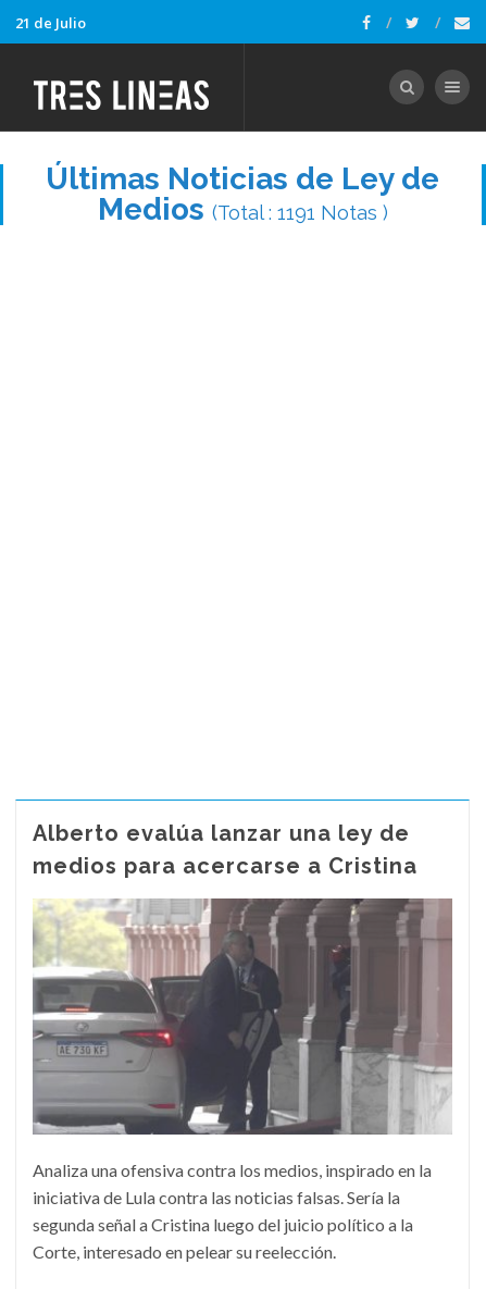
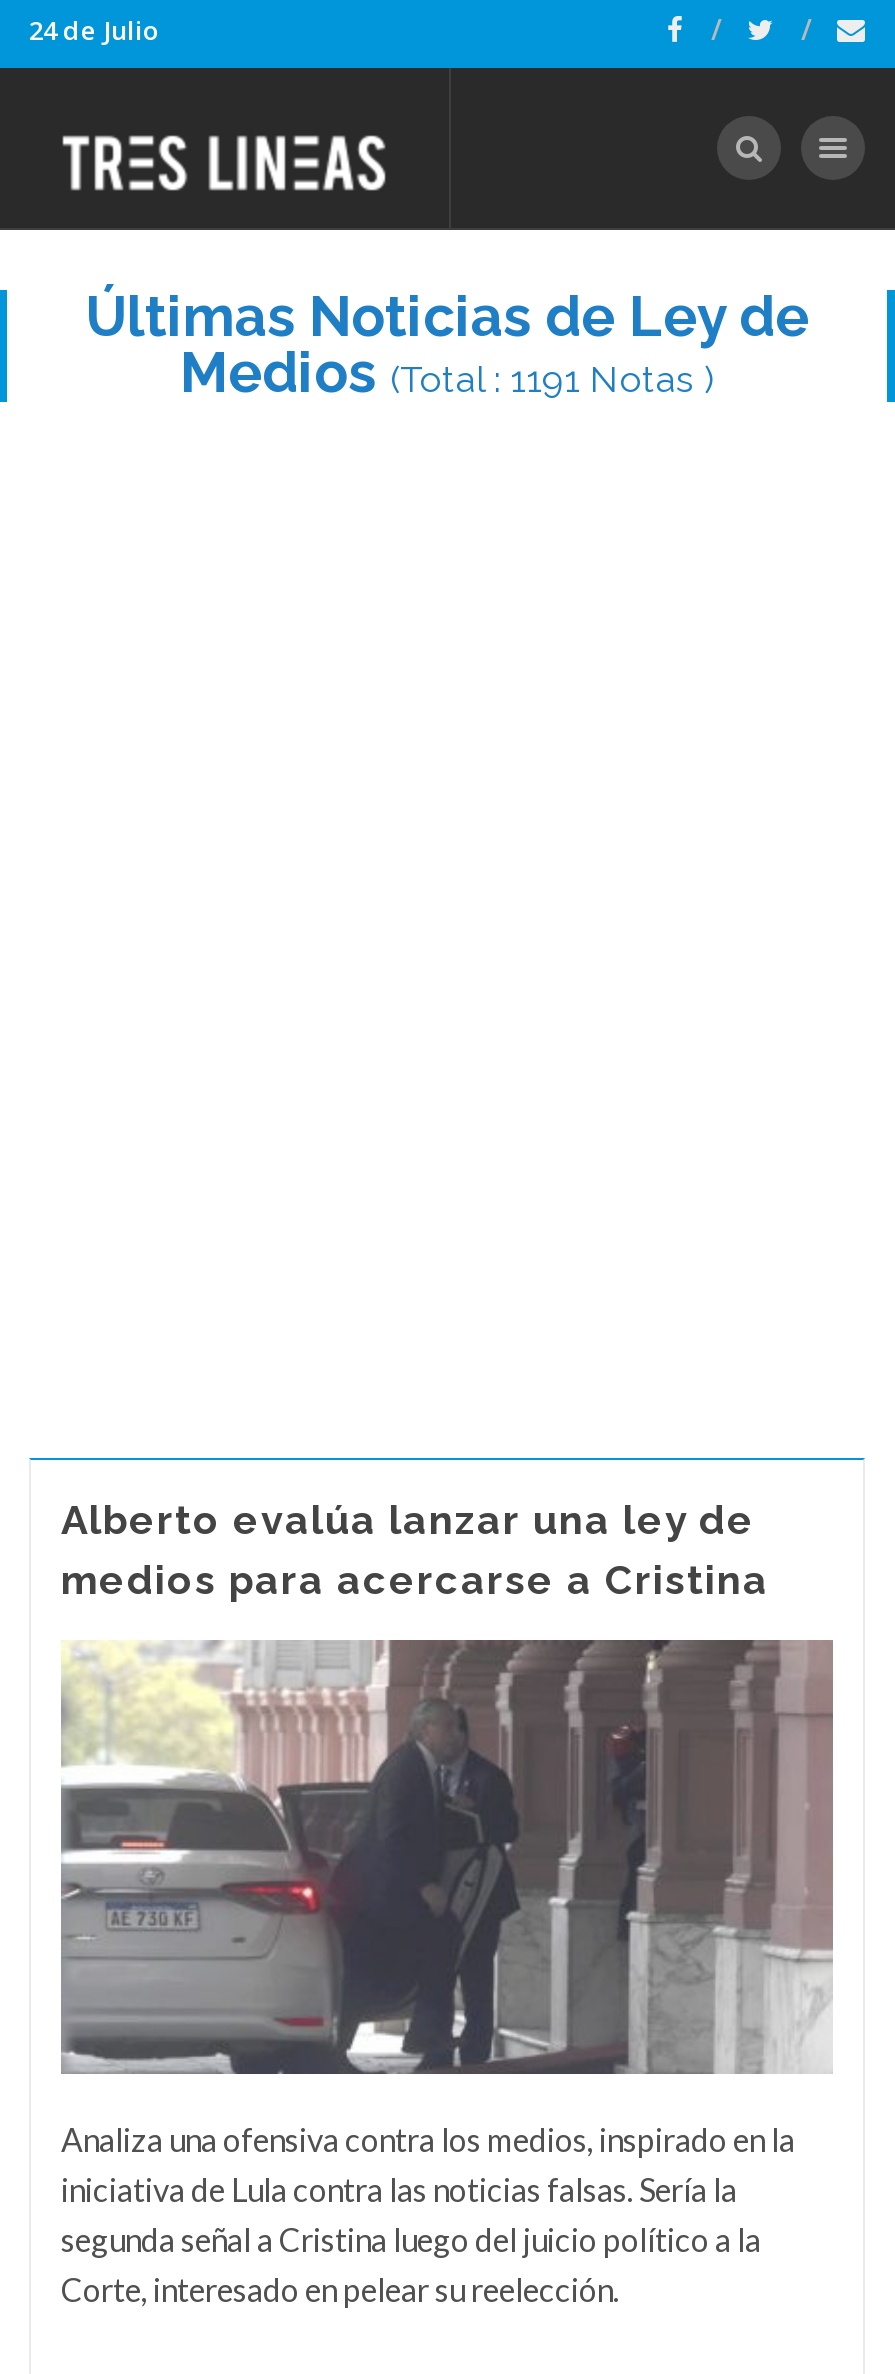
[15,13,86,33] 21 de Julio -> [29,12,159,48] 24 de Julio

